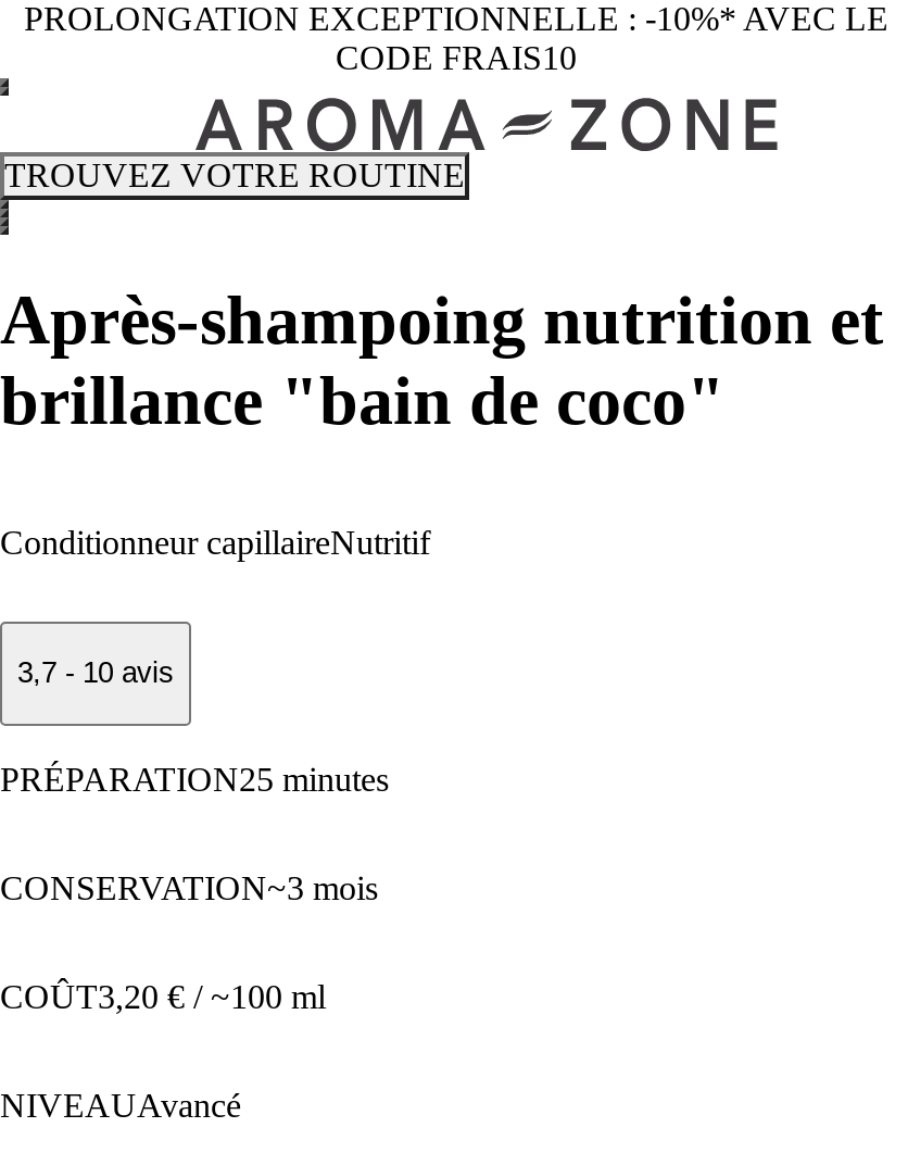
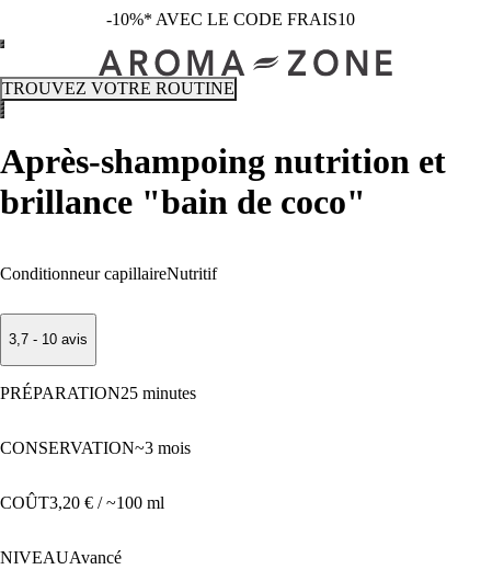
[24,0,888,76] PROLONGATION EXCEPTIONNELLE : -10%* AVEC LE | CODE FRAIS10 -> [106,10,354,29] -10%* AVEC LE CODE FRAIS10

